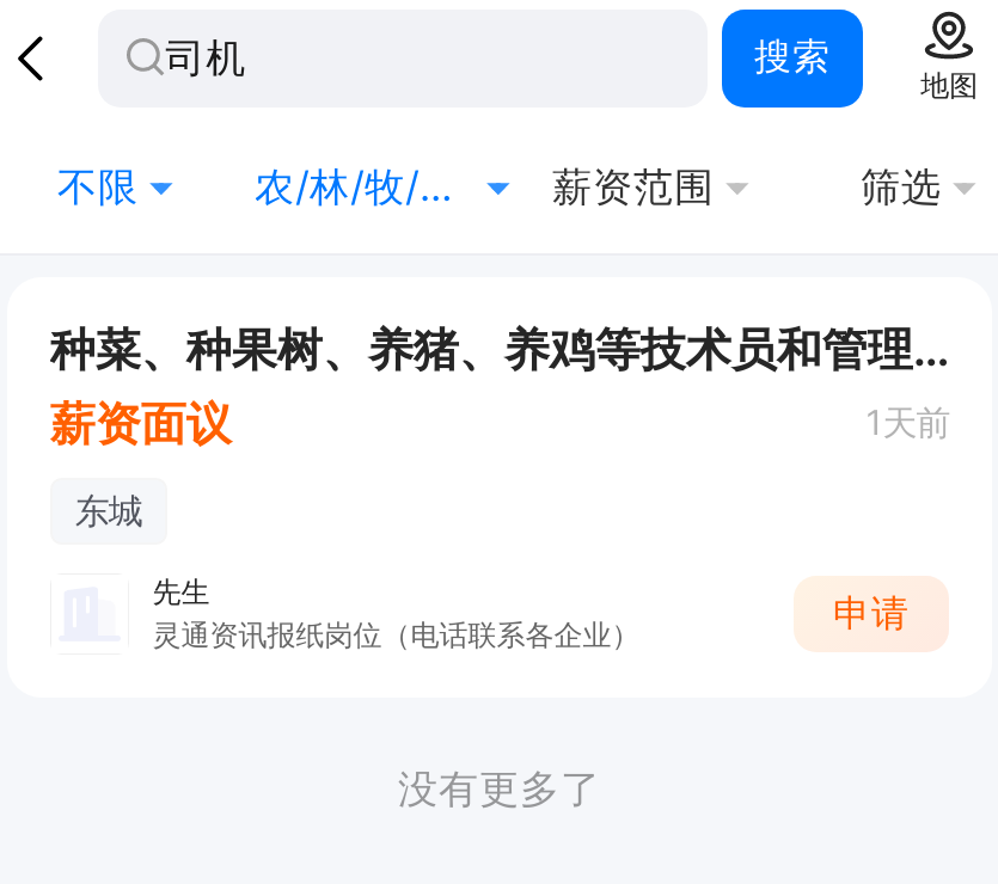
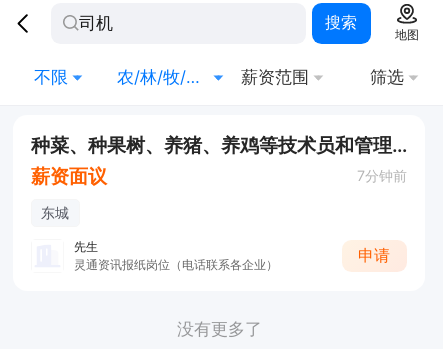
[866,402,949,443] 1天前 -> [357,167,407,184] 7分钟前

